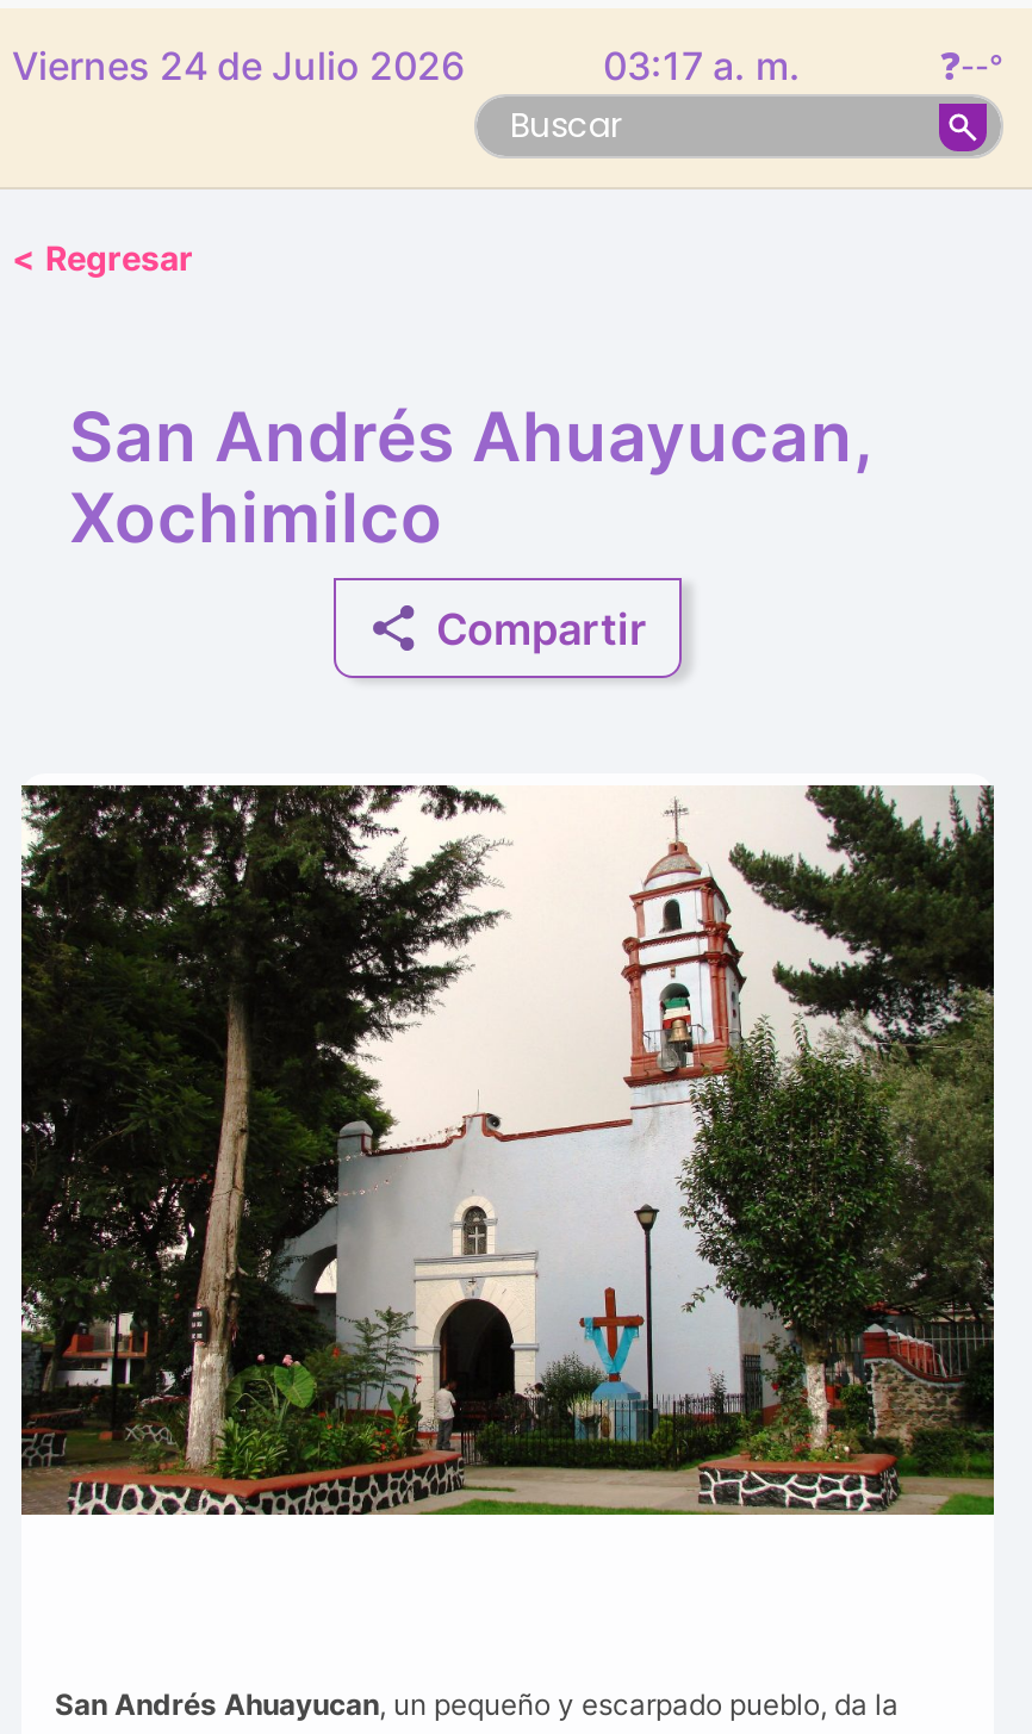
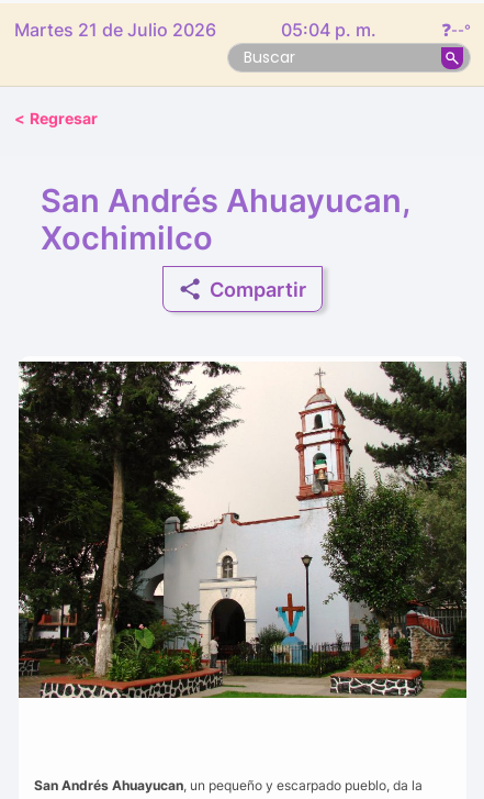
[12,42,465,89] Viernes 24 de Julio 2026 -> [14,19,216,41] Martes 21 de Julio 2026
[603,42,801,89] 03:17 a. m. -> [281,19,376,41] 05:04 p. m.

